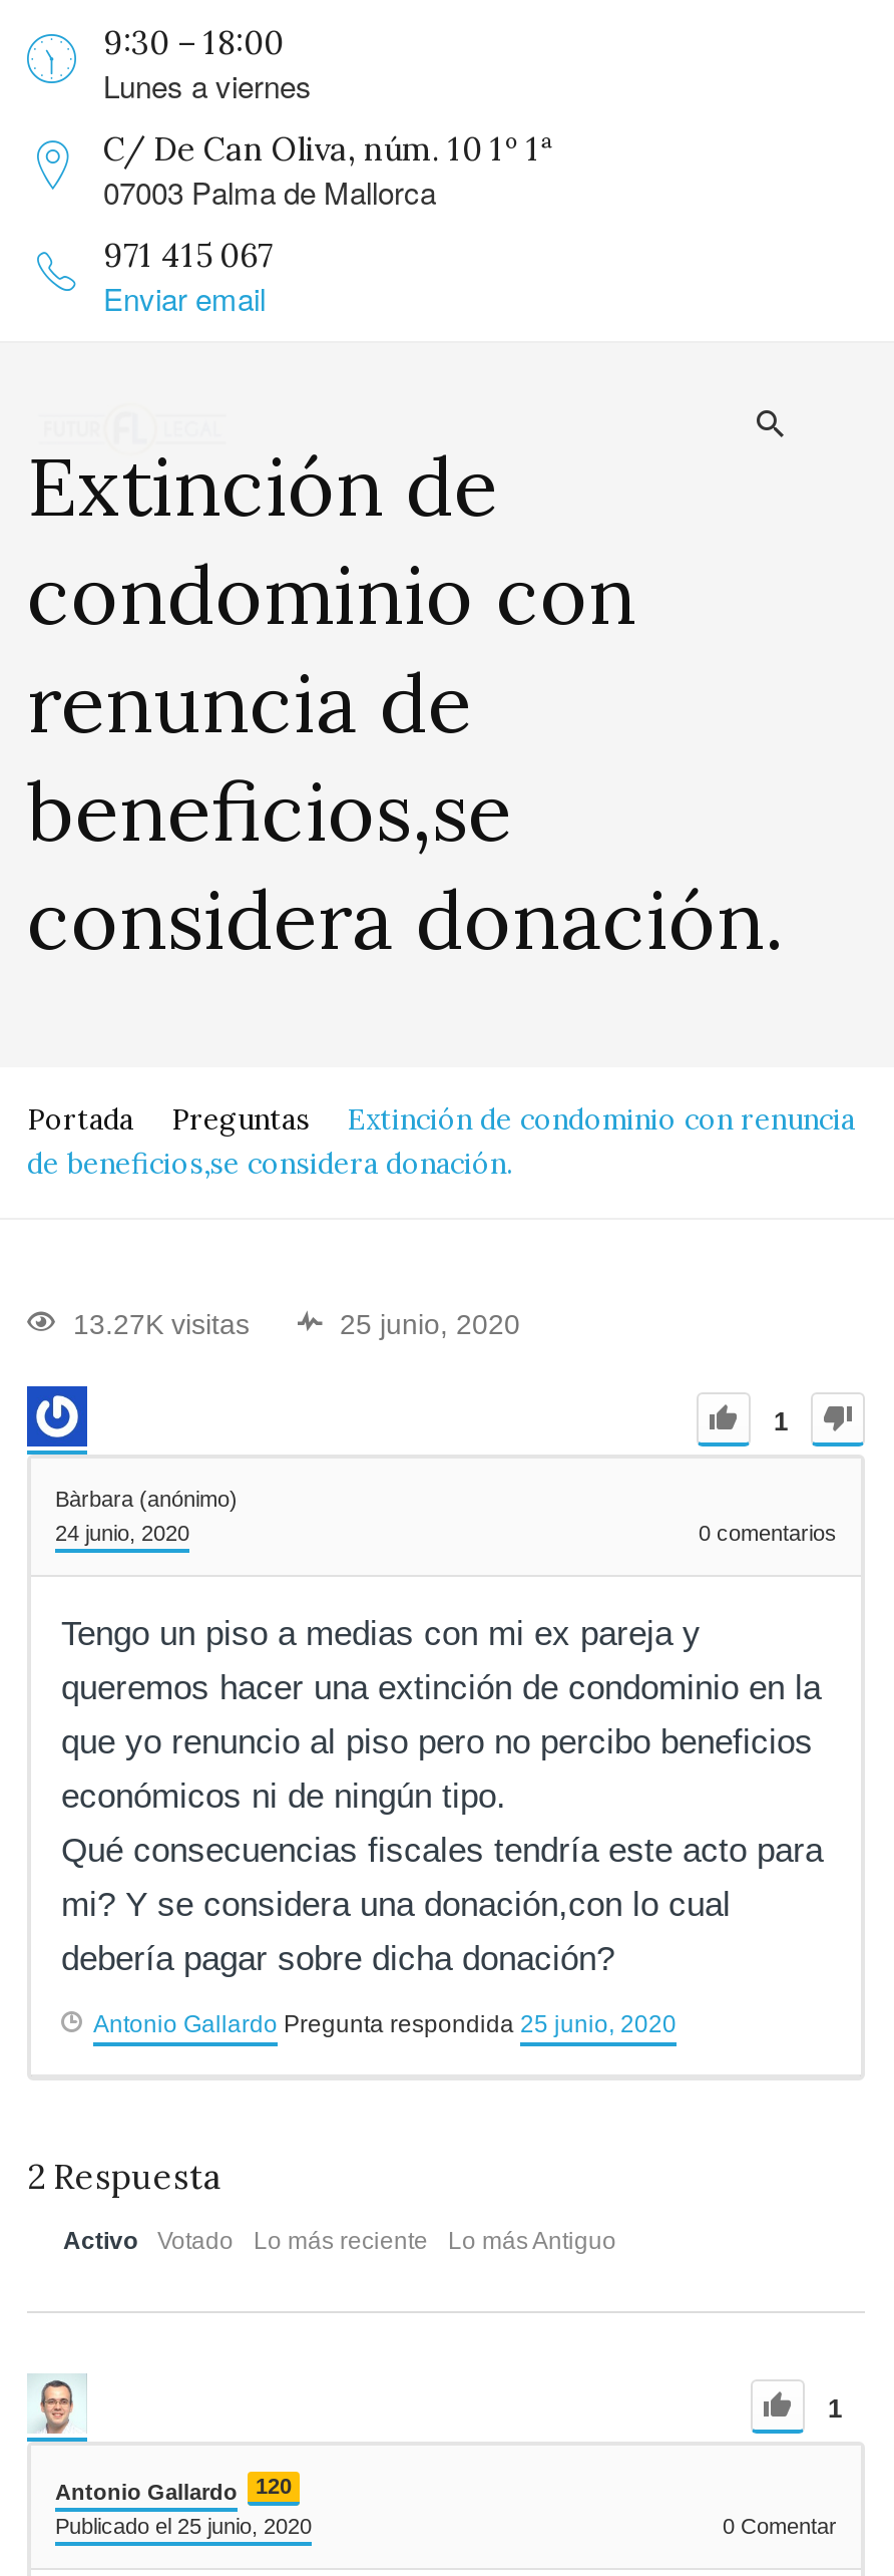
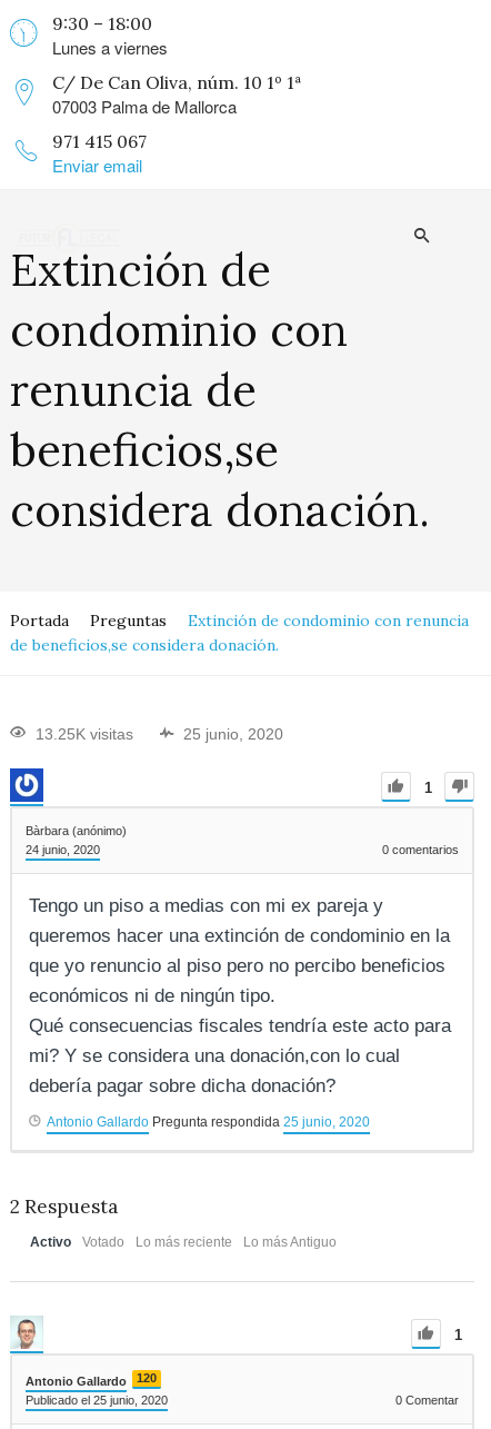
[73,1309,250,1341] 13.27K visitas -> [36,725,133,743] 13.25K visitas

